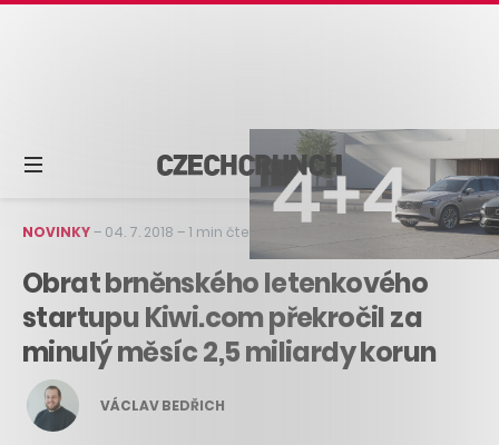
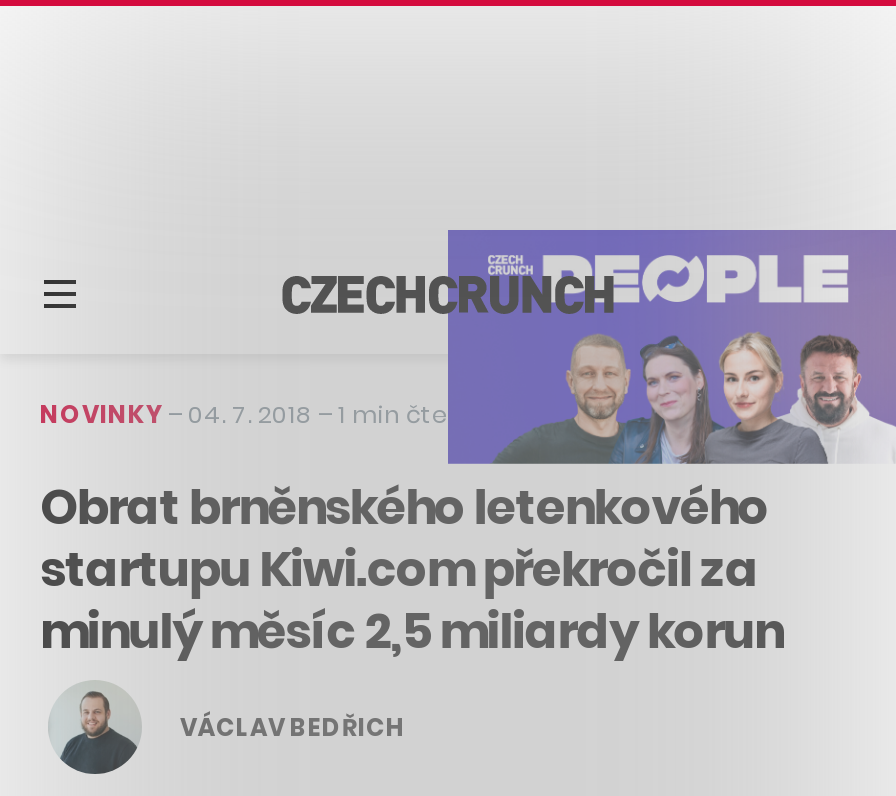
[248,129,496,260] [image] -> [446,228,890,464] [image]

